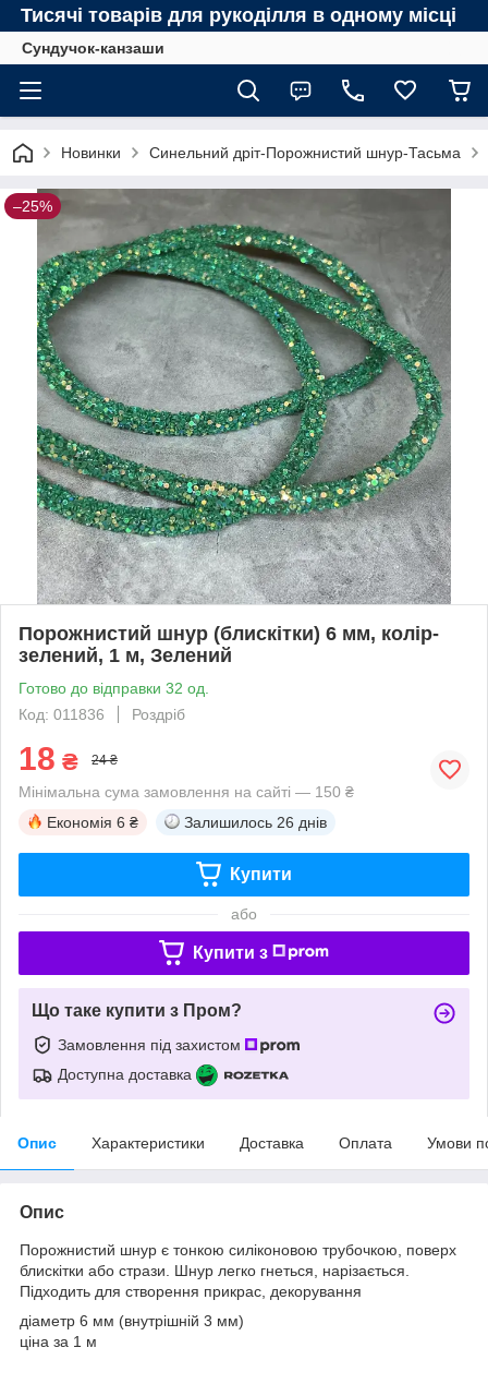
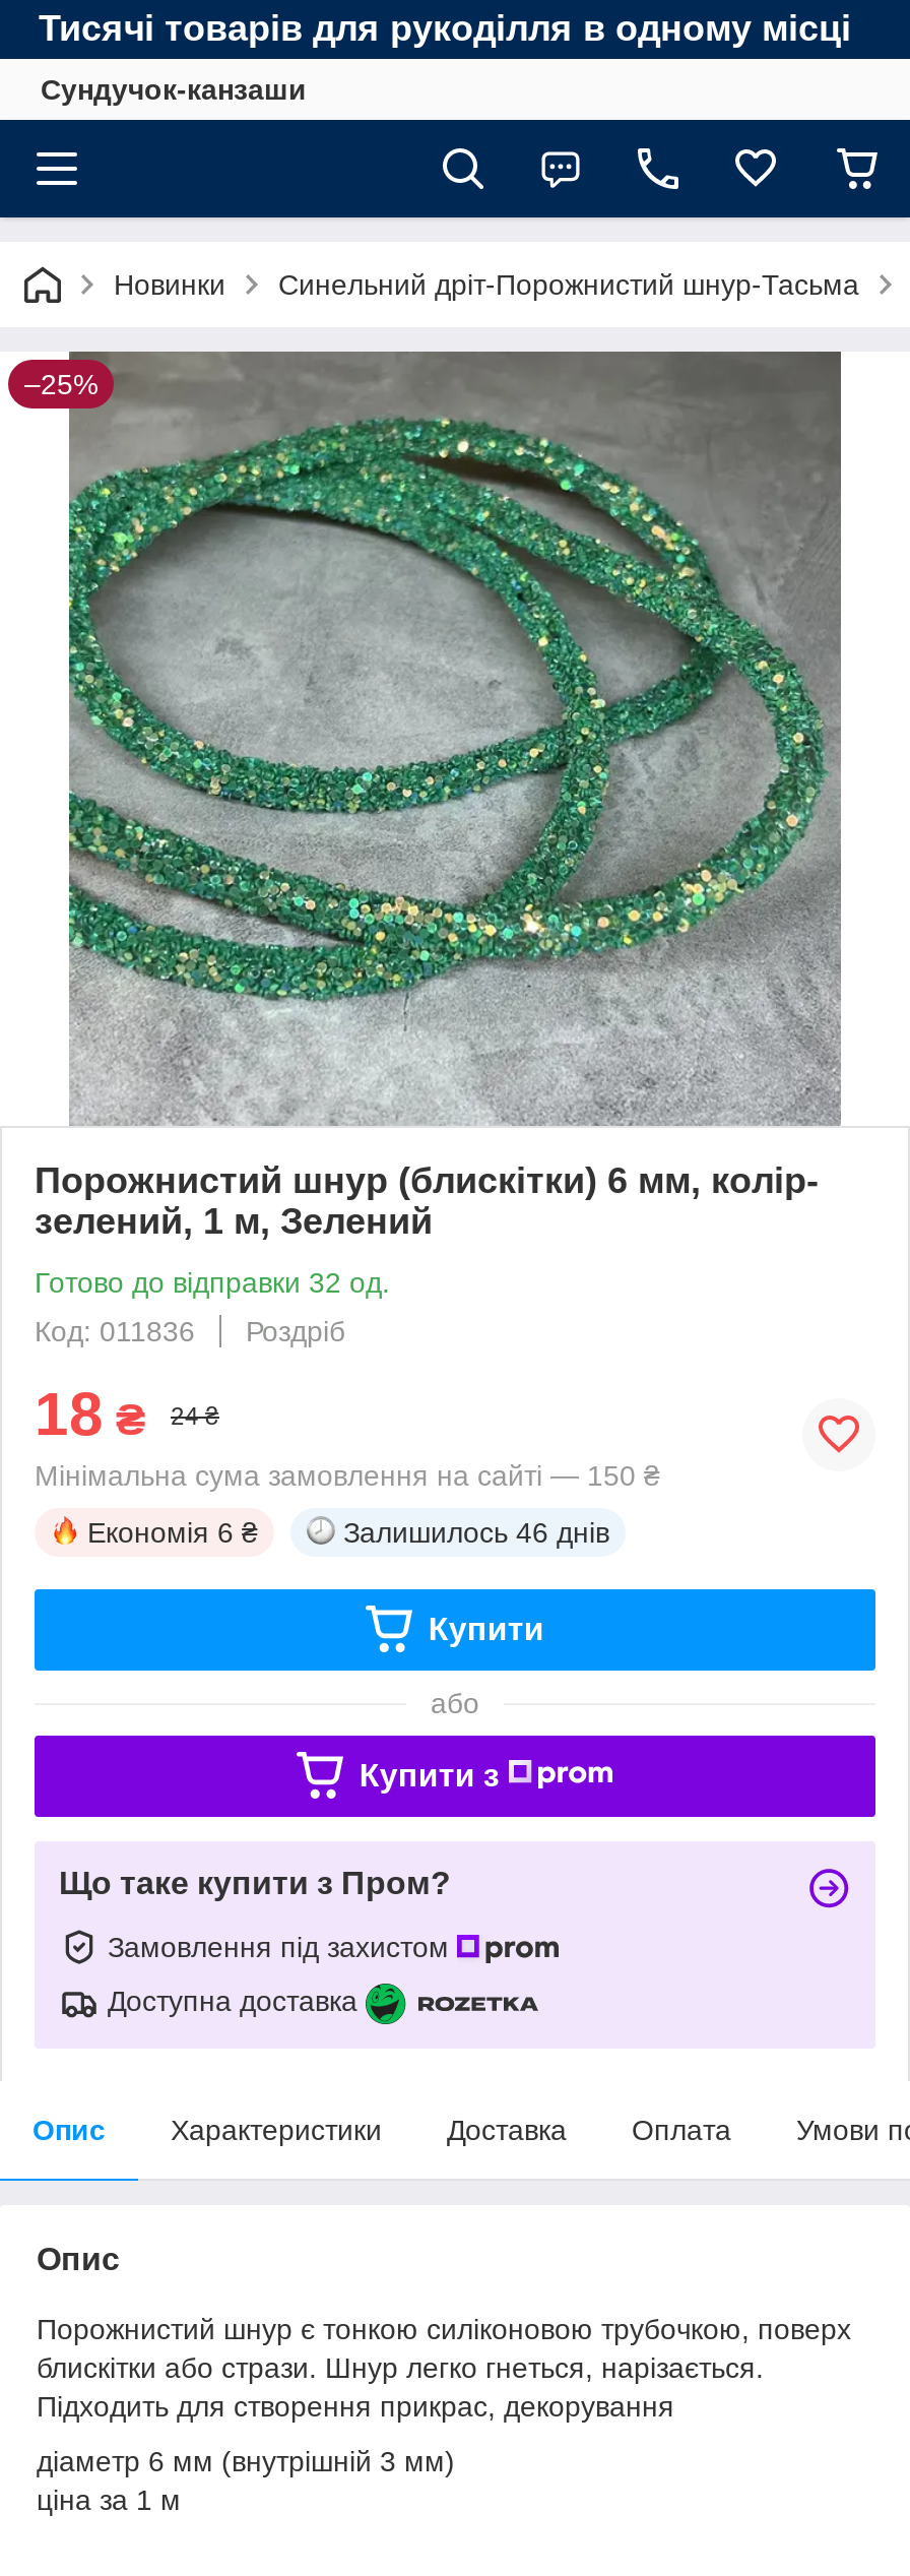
[184,813,327,831] Залишилось 26 днів -> [343,1516,609,1548] Залишилось 46 днів

